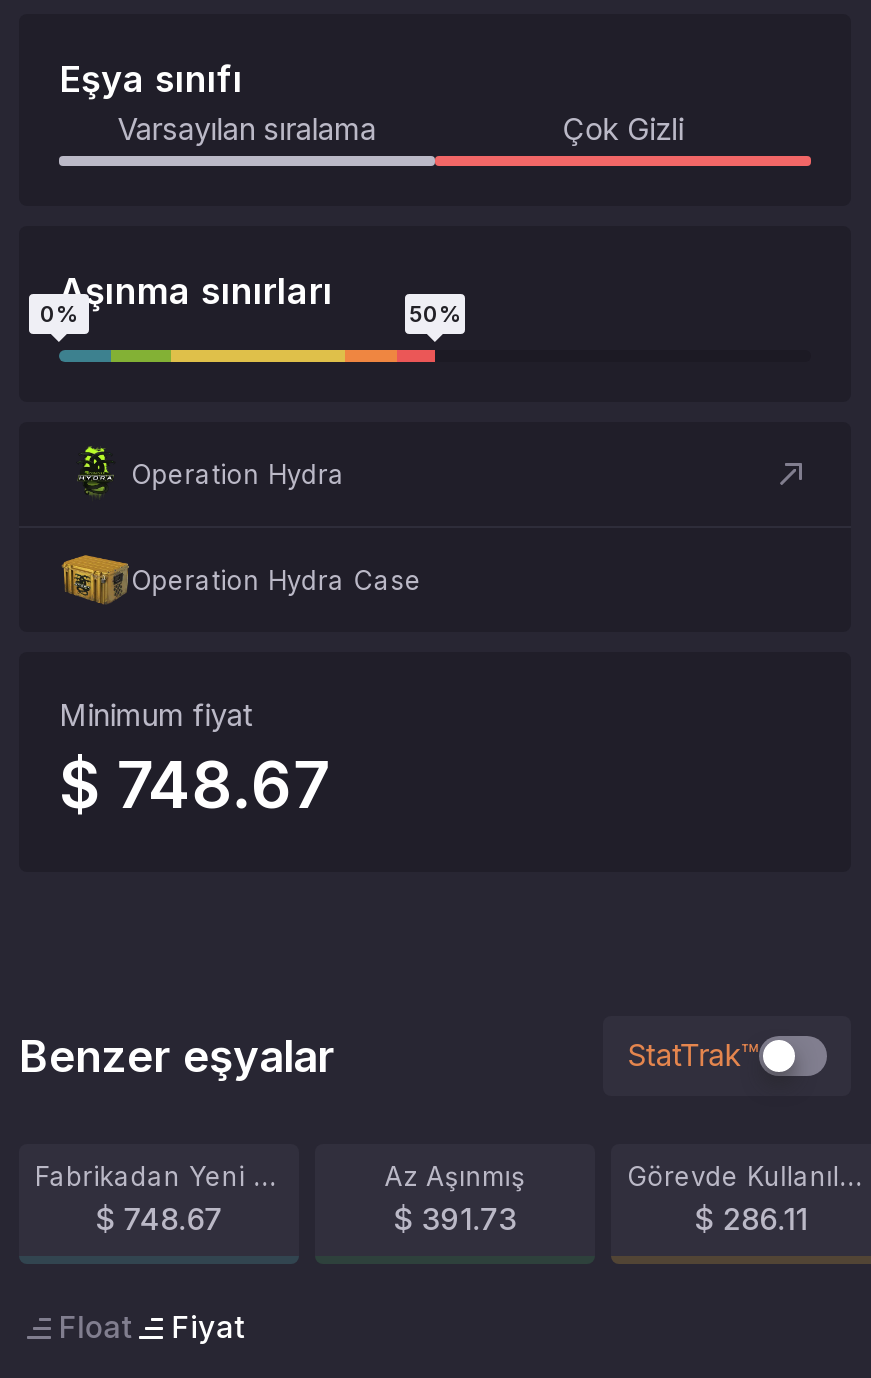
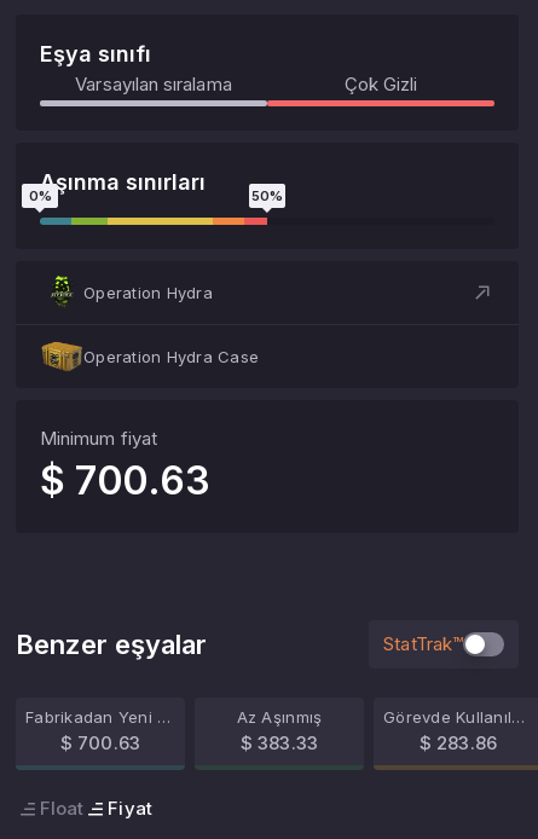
[59,746,328,824] $ 748.67 -> [40,457,210,504] $ 700.63
[95,1200,223,1238] $ 748.67 -> [61,731,140,754] $ 700.63
[393,1200,517,1238] $ 391.73 -> [241,731,318,754] $ 383.33
[694,1200,808,1238] $ 286.11 -> [420,731,497,754] $ 283.86

